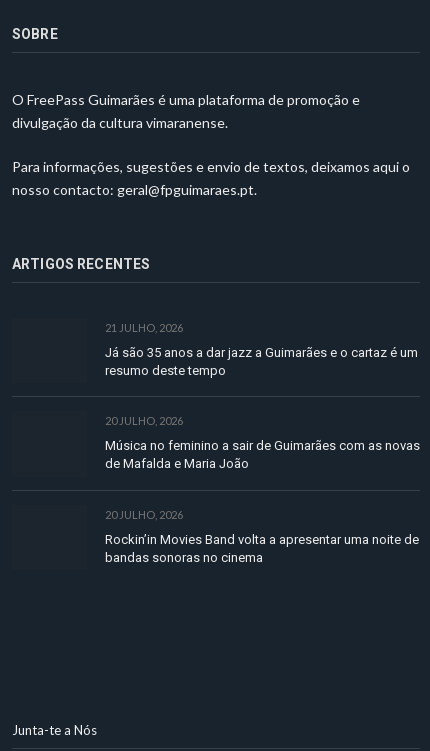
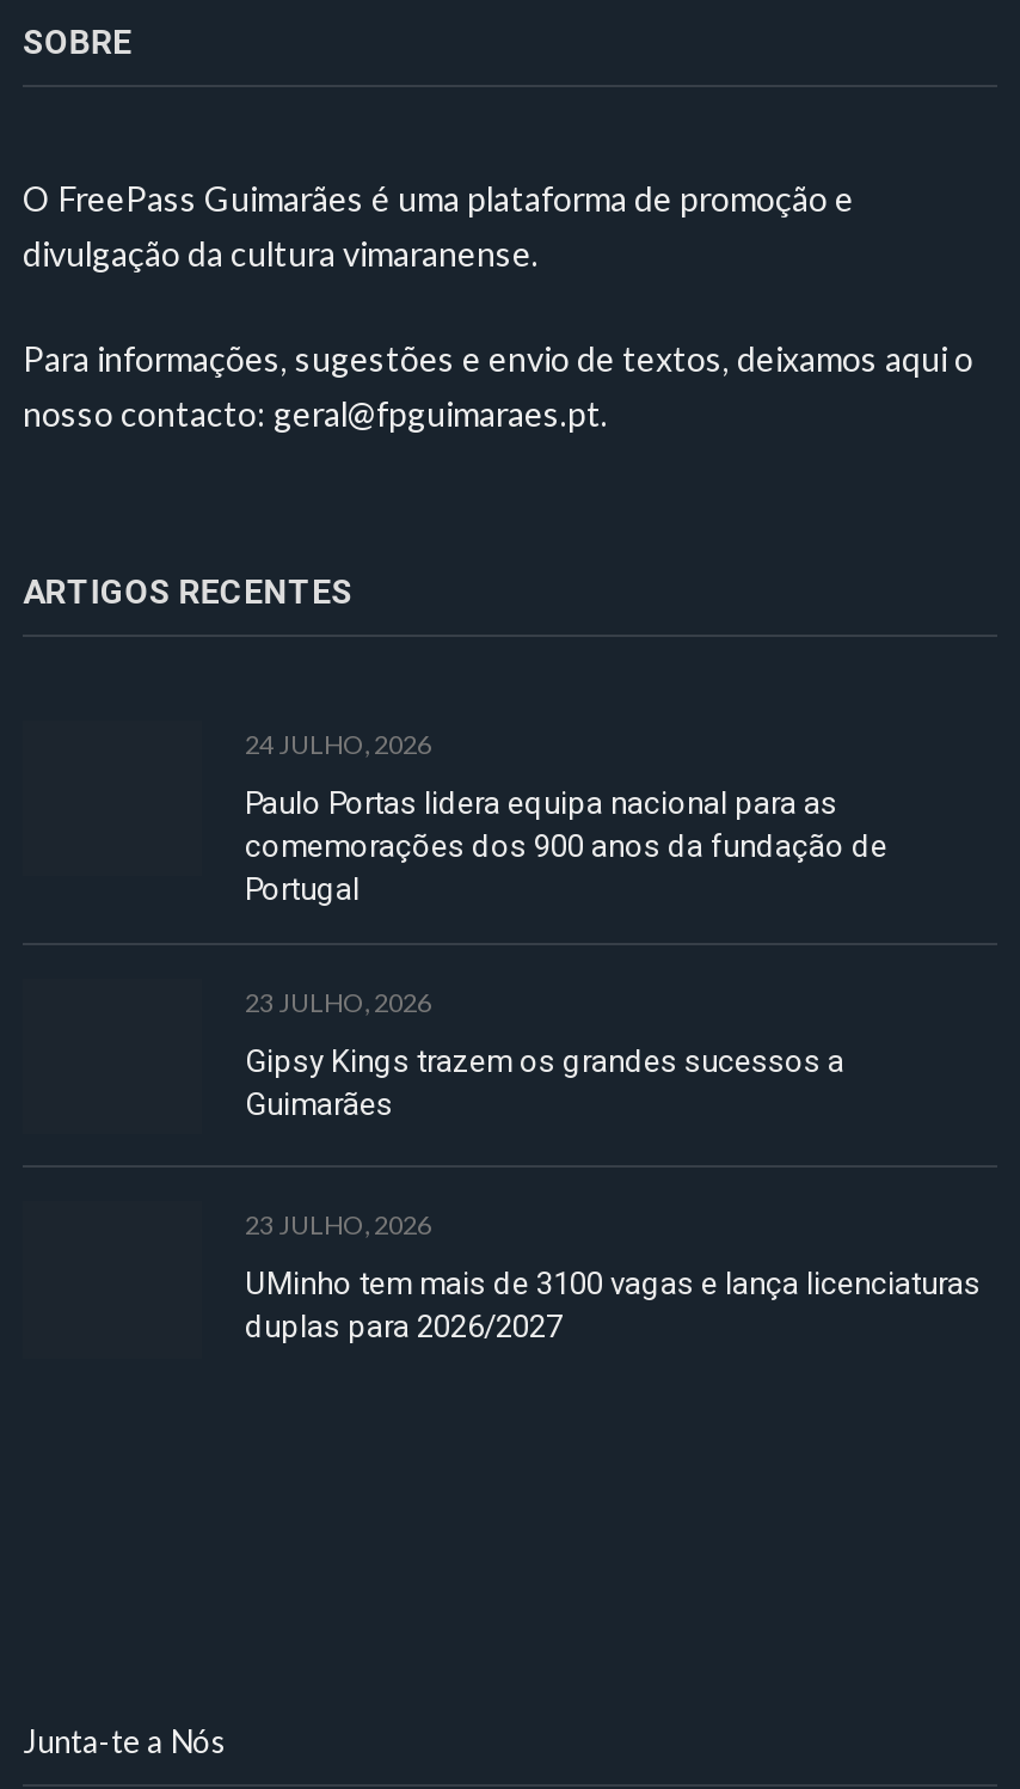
[105,321,183,334] 21 JULHO, 2026 -> [245,728,431,759] 24 JULHO, 2026
[105,345,418,378] Já são 35 anos a dar jazz a Guimarães e o cartaz é um | resumo deste tempo -> [245,785,887,907] Paulo Portas lidera equipa nacional para as | comemorações dos 900 anos da fundação de | Portugal
[105,414,183,427] 20 JULHO, 2026 -> [245,986,431,1017] 23 JULHO, 2026
[105,438,420,471] Música no feminino a sair de Guimarães com as novas | de Mafalda e Maria João -> [245,1043,844,1122] Gipsy Kings trazem os grandes sucessos a | Guimarães
[105,507,183,520] 20 JULHO, 2026 -> [245,1209,431,1240] 23 JULHO, 2026
[105,531,419,564] Rockin’in Movies Band volta a apresentar uma noite de | bandas sonoras no cinema -> [245,1266,981,1345] UMinho tem mais de 3100 vagas e lança licenciaturas | duplas para 2026/2027

